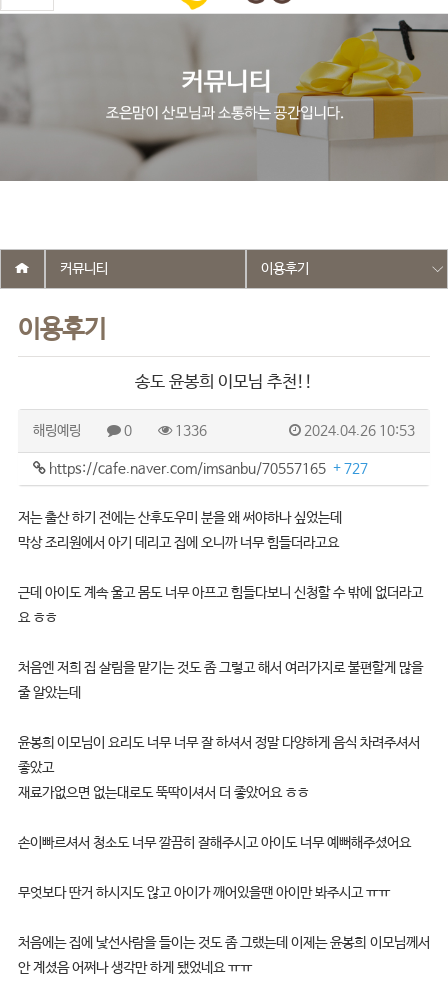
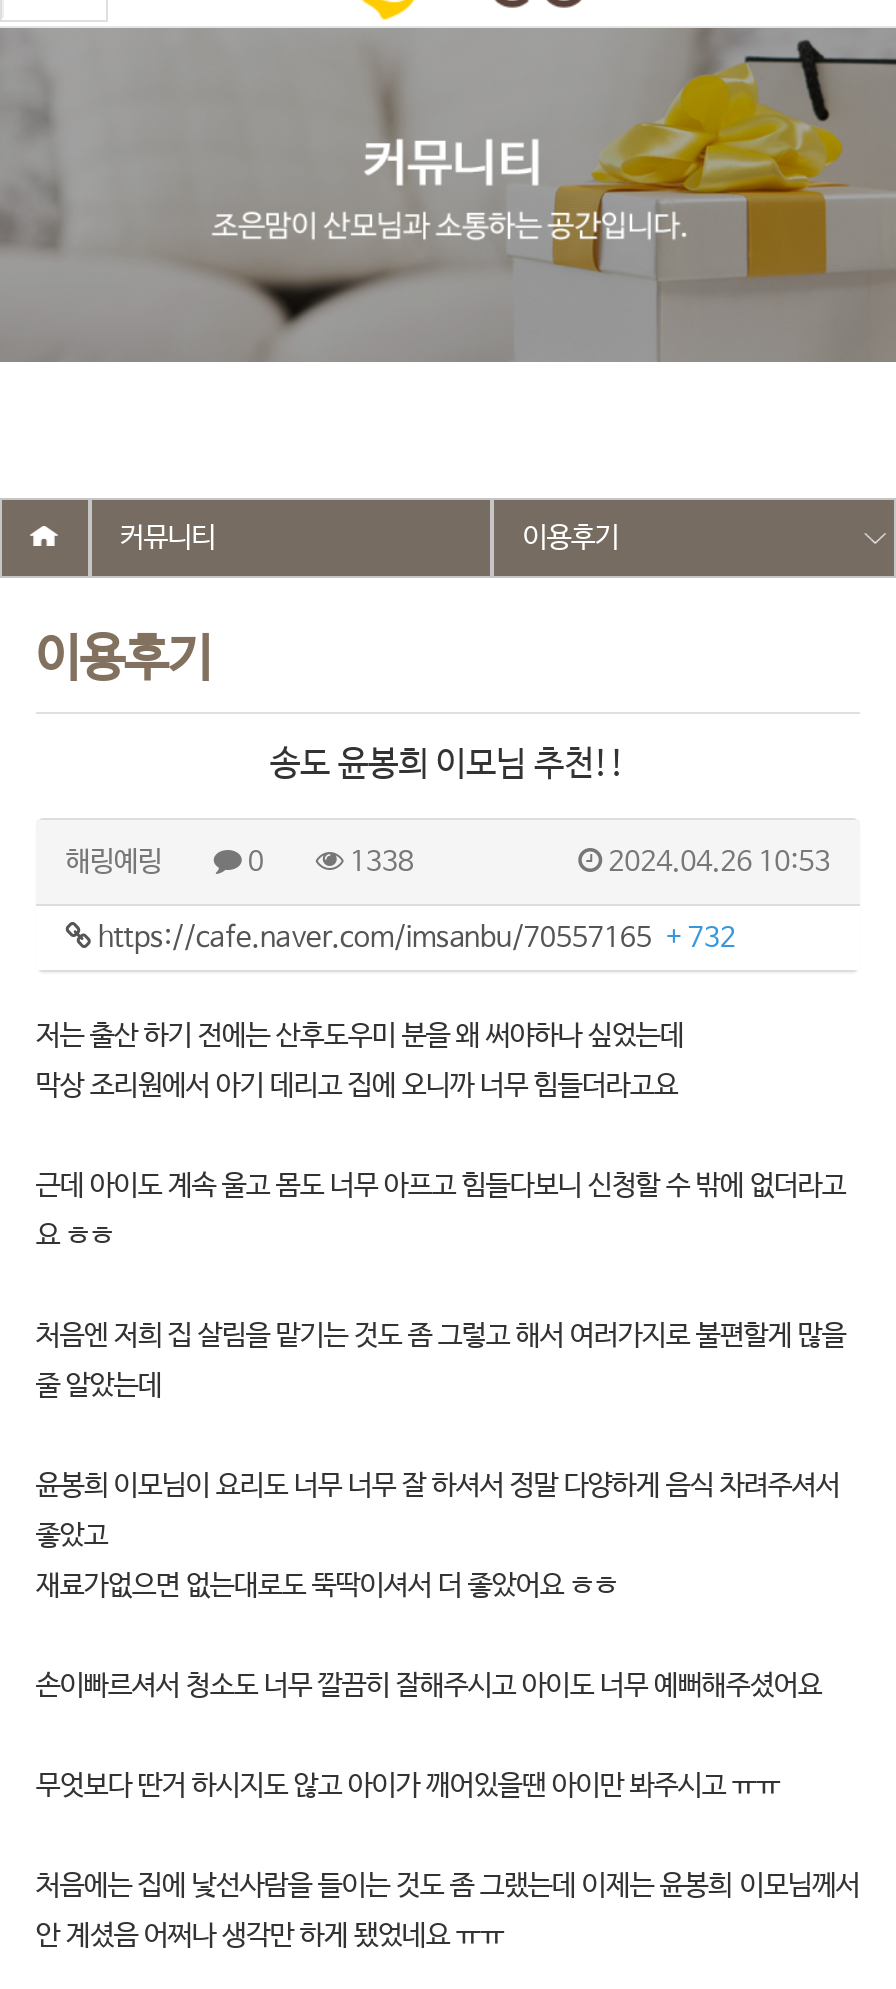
[172,422,207,438] 1336 -> [344,845,414,877] 1338
[46,460,368,476] https://cafe.naver.com/imsanbu/70557165 + 727 -> [92,921,736,953] https://cafe.naver.com/imsanbu/70557165 + 732

